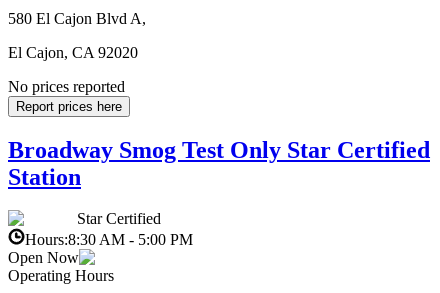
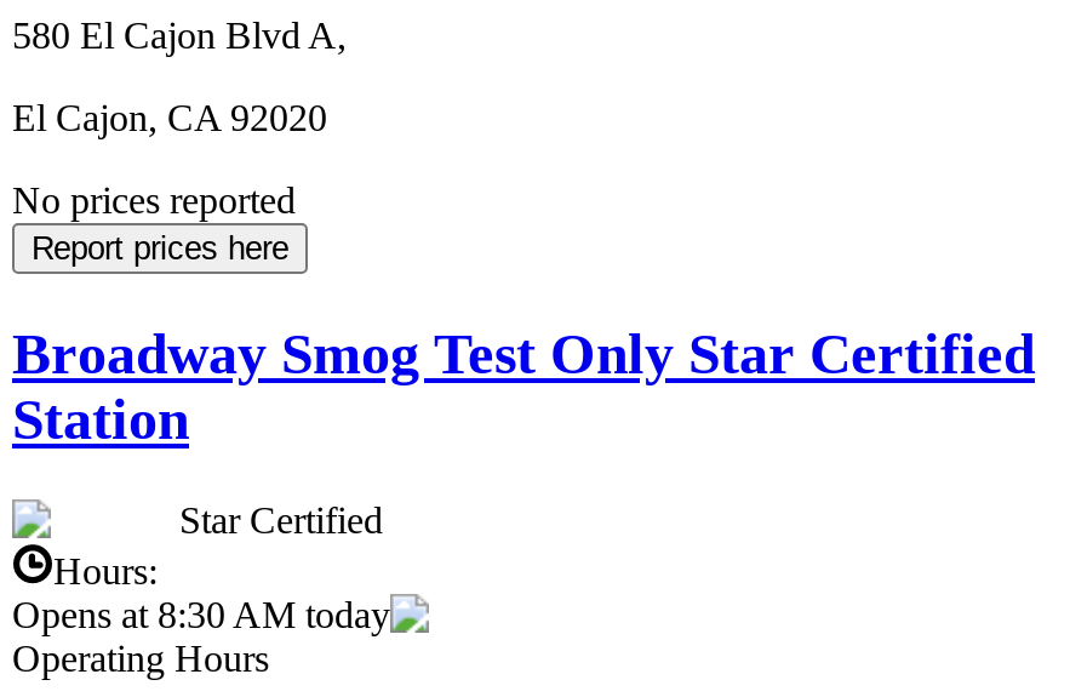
[8,231,193,266] Hours:8:30 AM - 5:00 PM | Open Now -> [12,552,390,636] Hours: | Opens at 8:30 AM today

